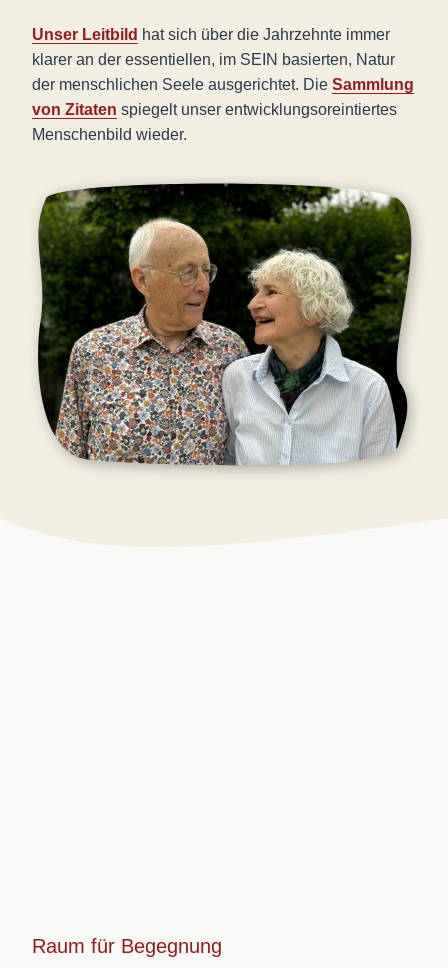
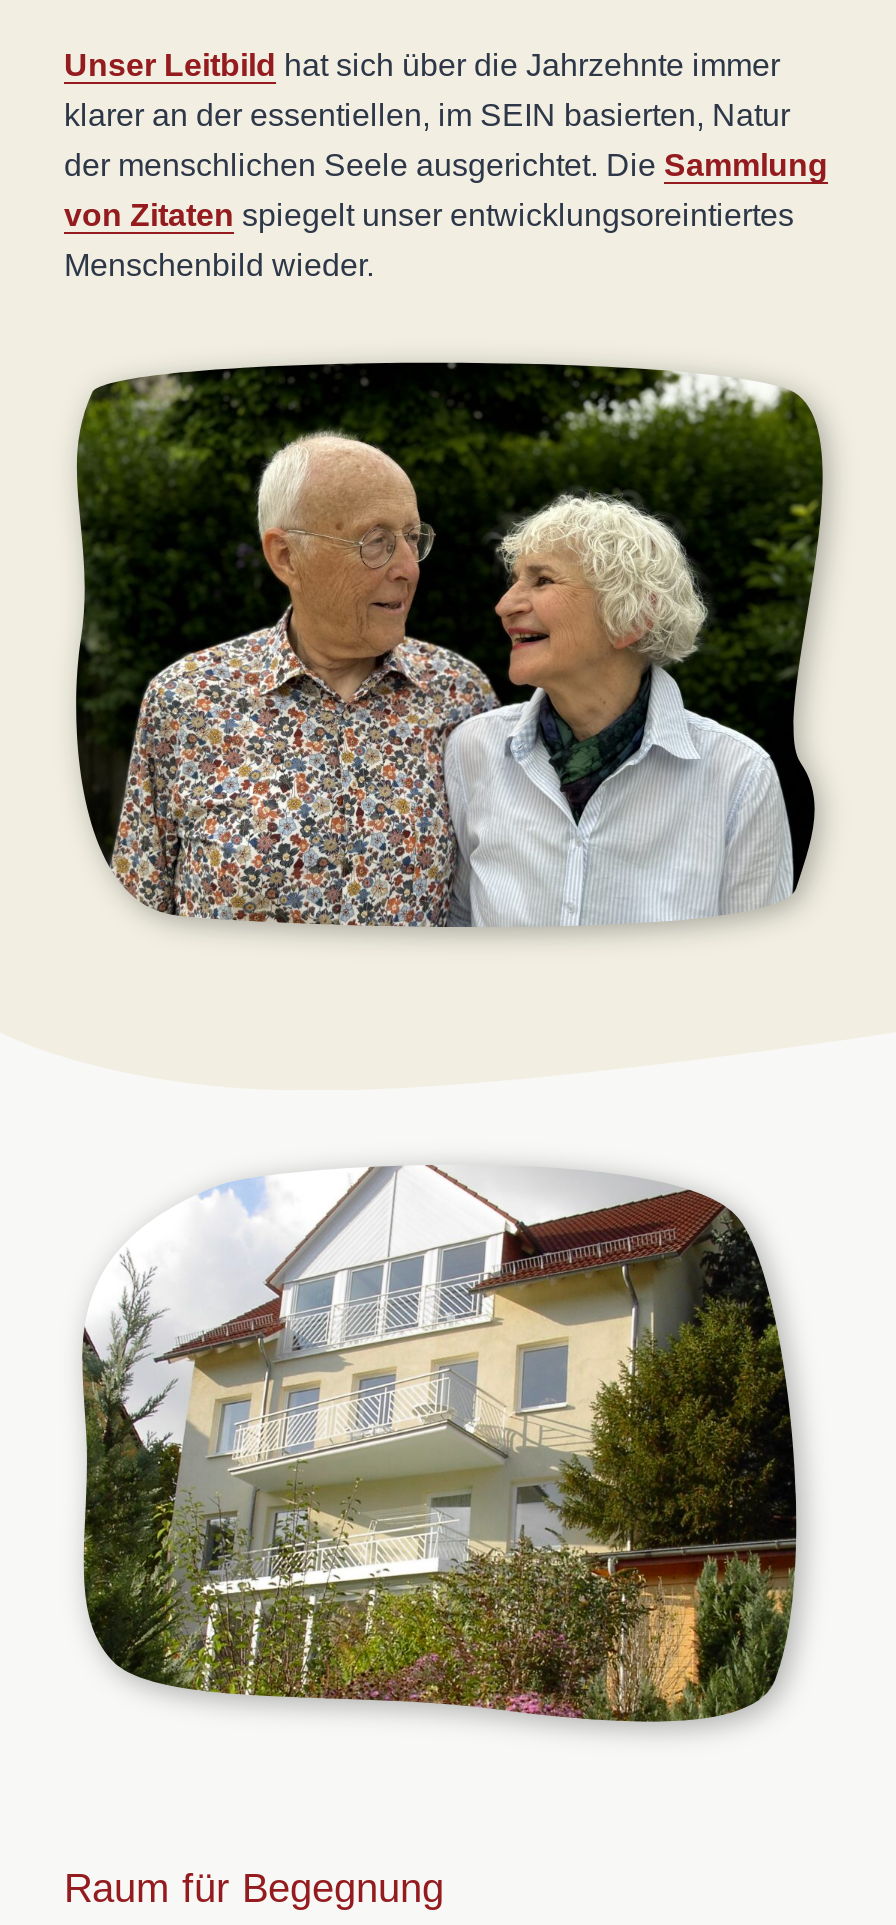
none -> [80,1162,806,1732] [image]

